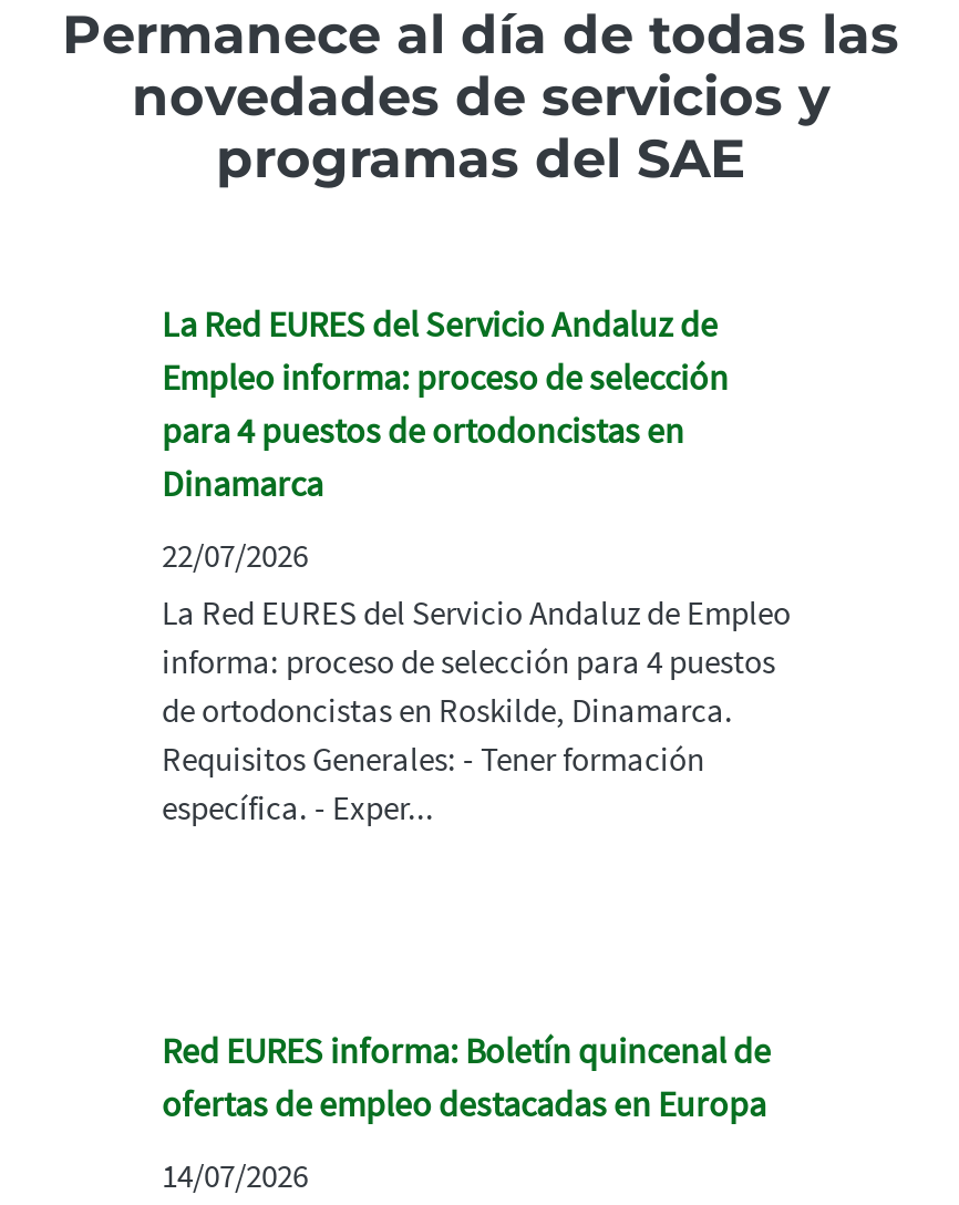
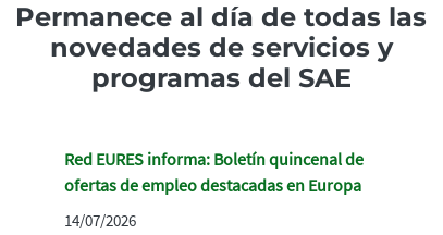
[162,301,791,828] La Red EURES del Servicio Andaluz de | Empleo informa: proceso de selección | para 4 puestos de ortodoncistas en | Dinamarca | 22/07/2026 | La Red EURES del Servicio Andaluz de Empleo | informa: proceso de selección para 4 puestos | de ortodoncistas en Roskilde, Dinamarca. | Requisitos Generales: - Tener formación | específica. - Exper... -> none

